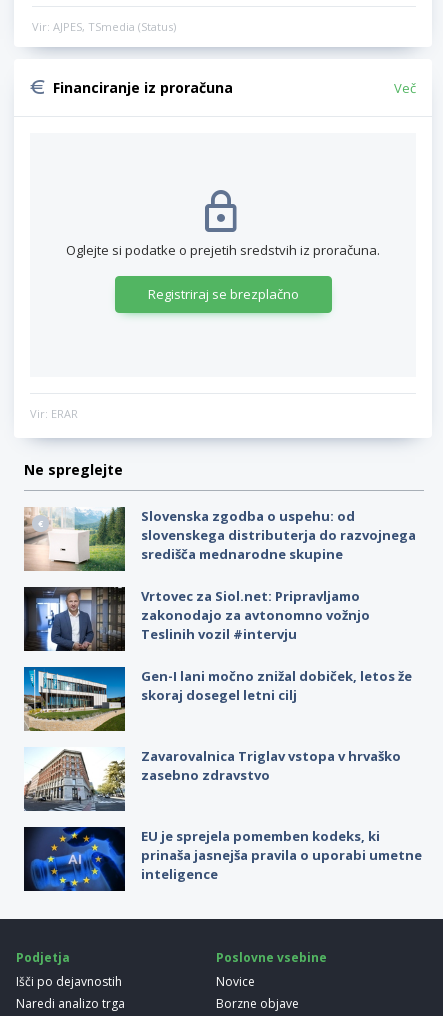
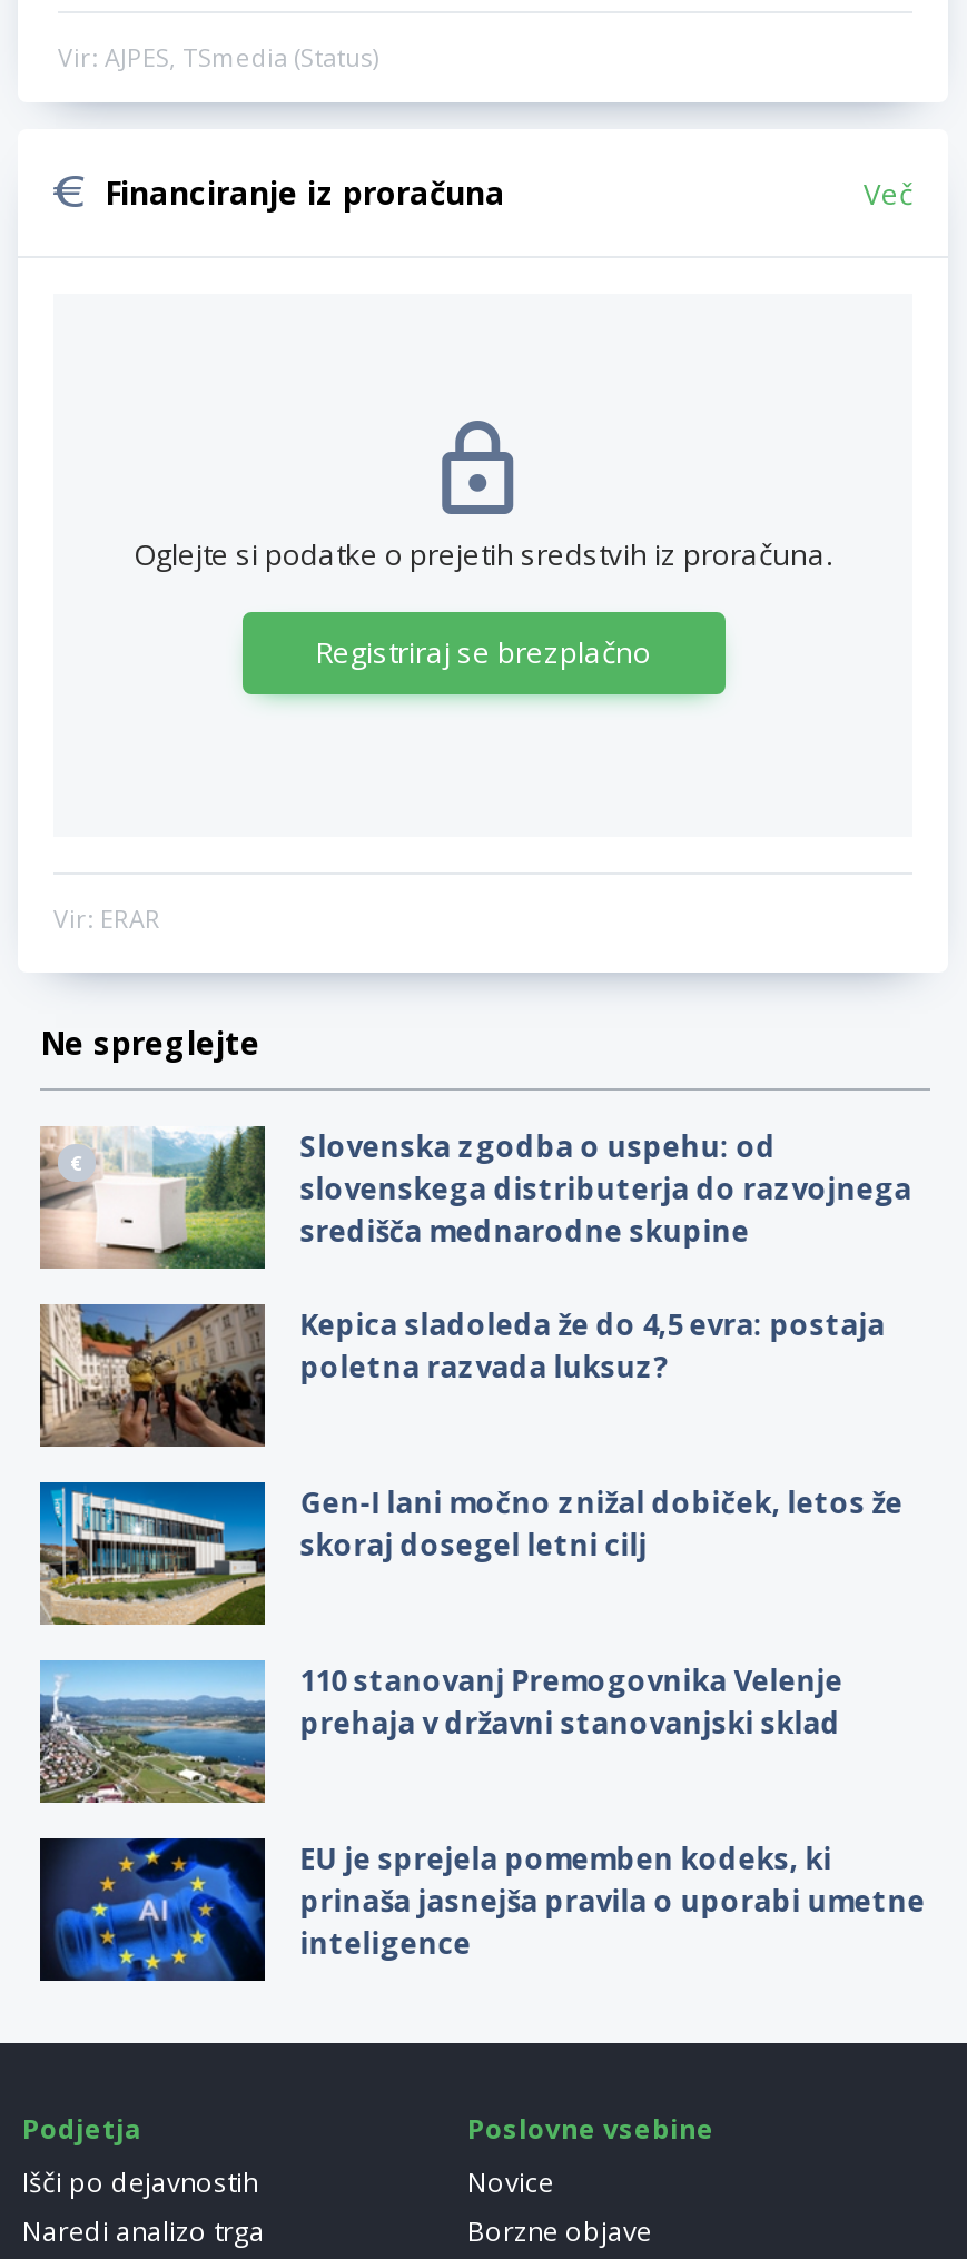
[23,586,370,652] [image] | Vrtovec za Siol.net: Pripravljamo | zakonodajo za avtonomno vožnjo | Teslinih vozil #intervju -> [38,1302,885,1449] [image] | Kepica sladoleda že do 4,5 evra: postaja | poletna razvada luksuz?
[24,746,401,812] [image] | Zavarovalnica Triglav vstopa v hrvaško | zasebno zdravstvo -> [38,1658,843,1805] [image] | 110 stanovanj Premogovnika Velenje | prehaja v državni stanovanjski sklad

